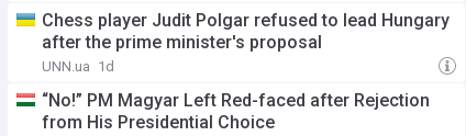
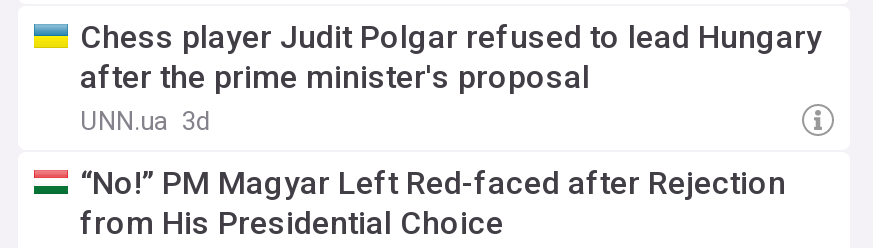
[42,58,114,75] UNN.ua 1d -> [80,106,212,136] UNN.ua 3d

